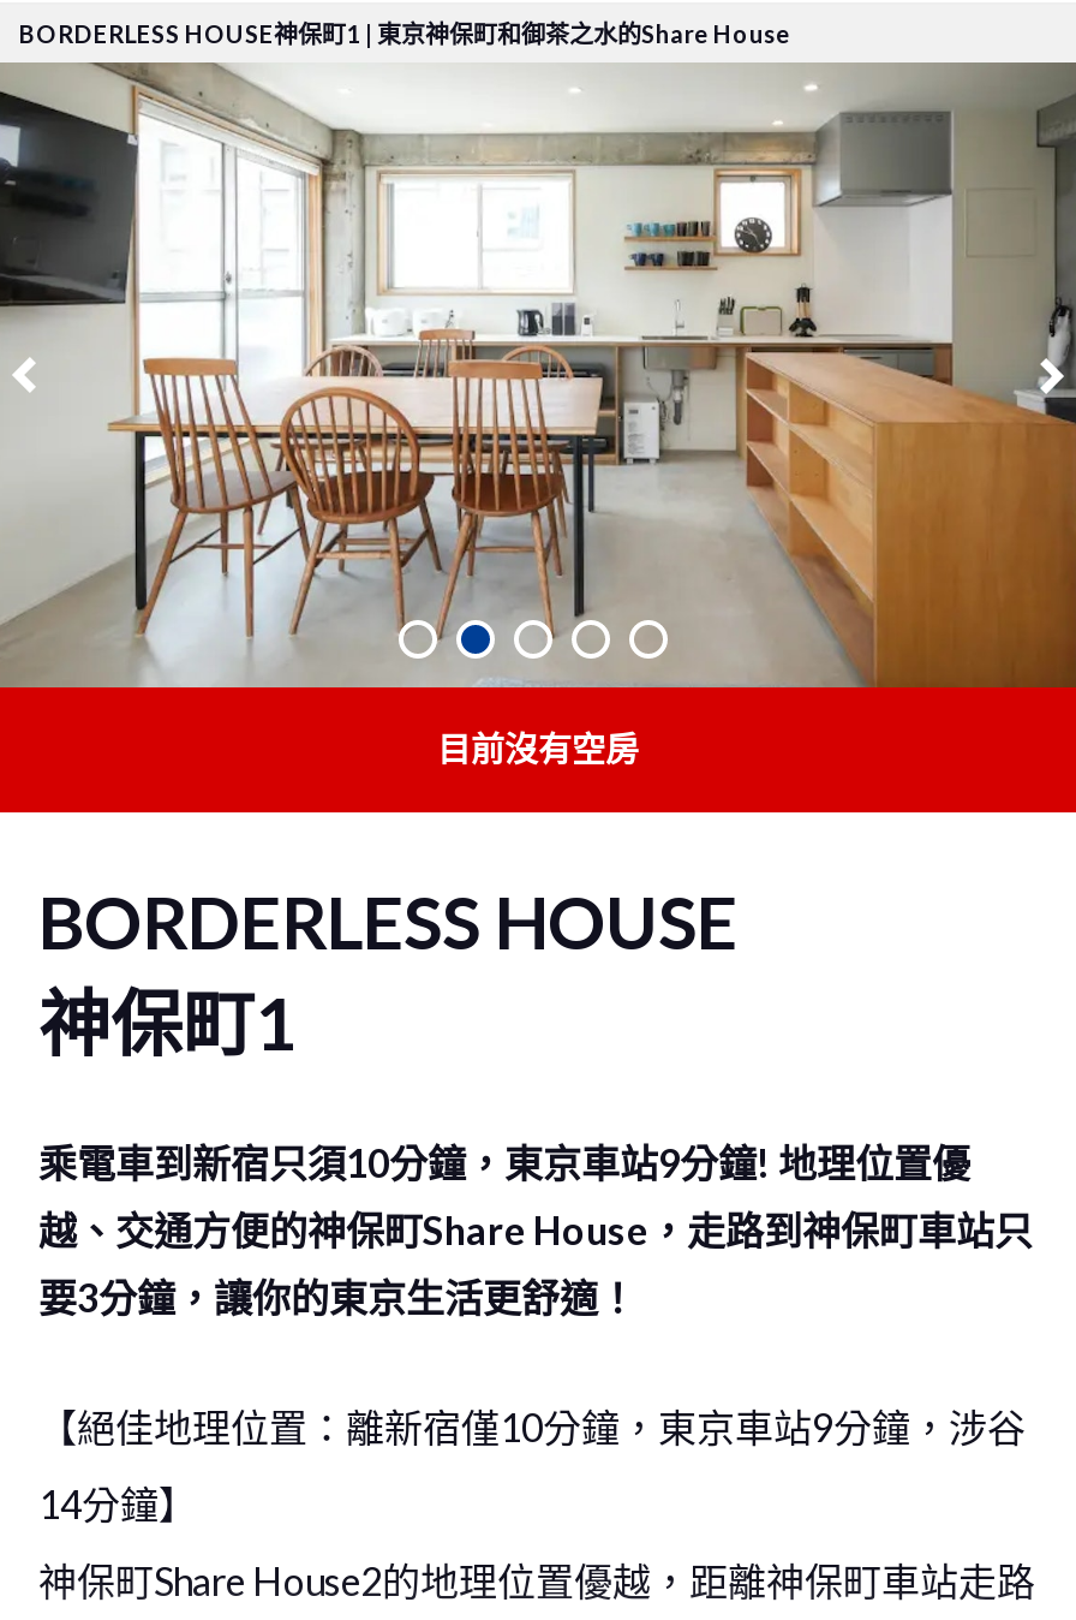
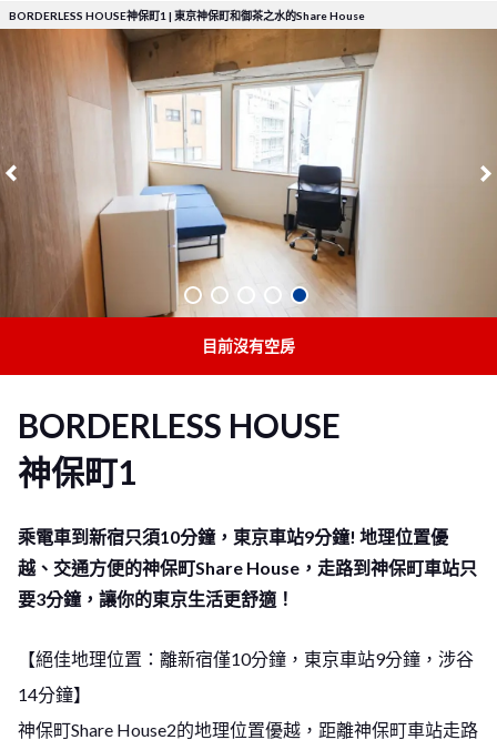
[7,62,1069,690] [image] -> [3,28,494,318] [image]

